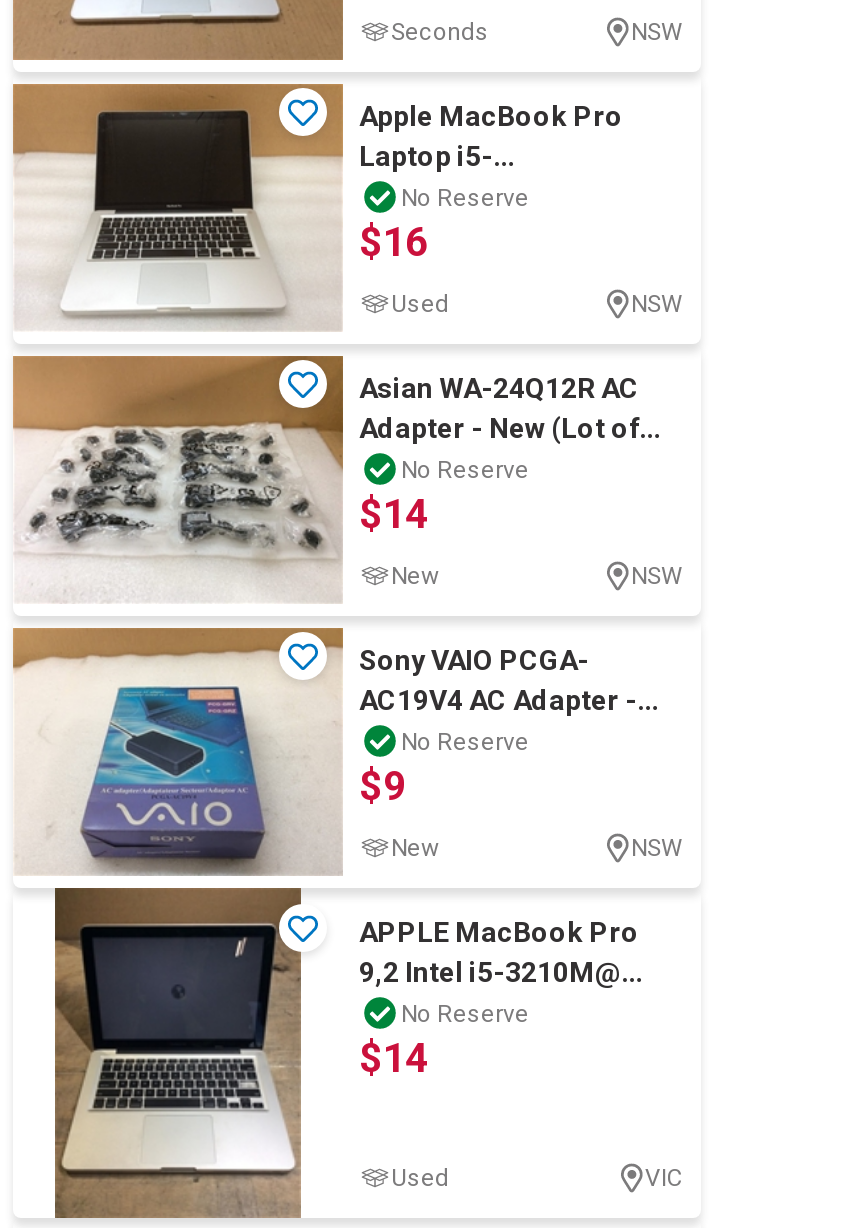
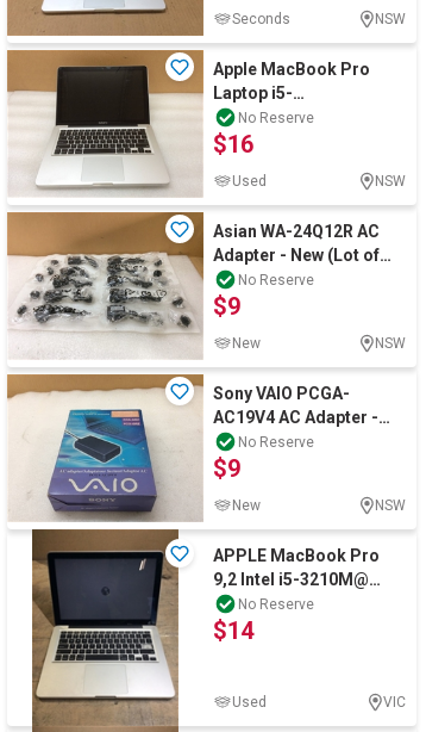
[359,490,427,538] $14 -> [213,292,240,321] $9

